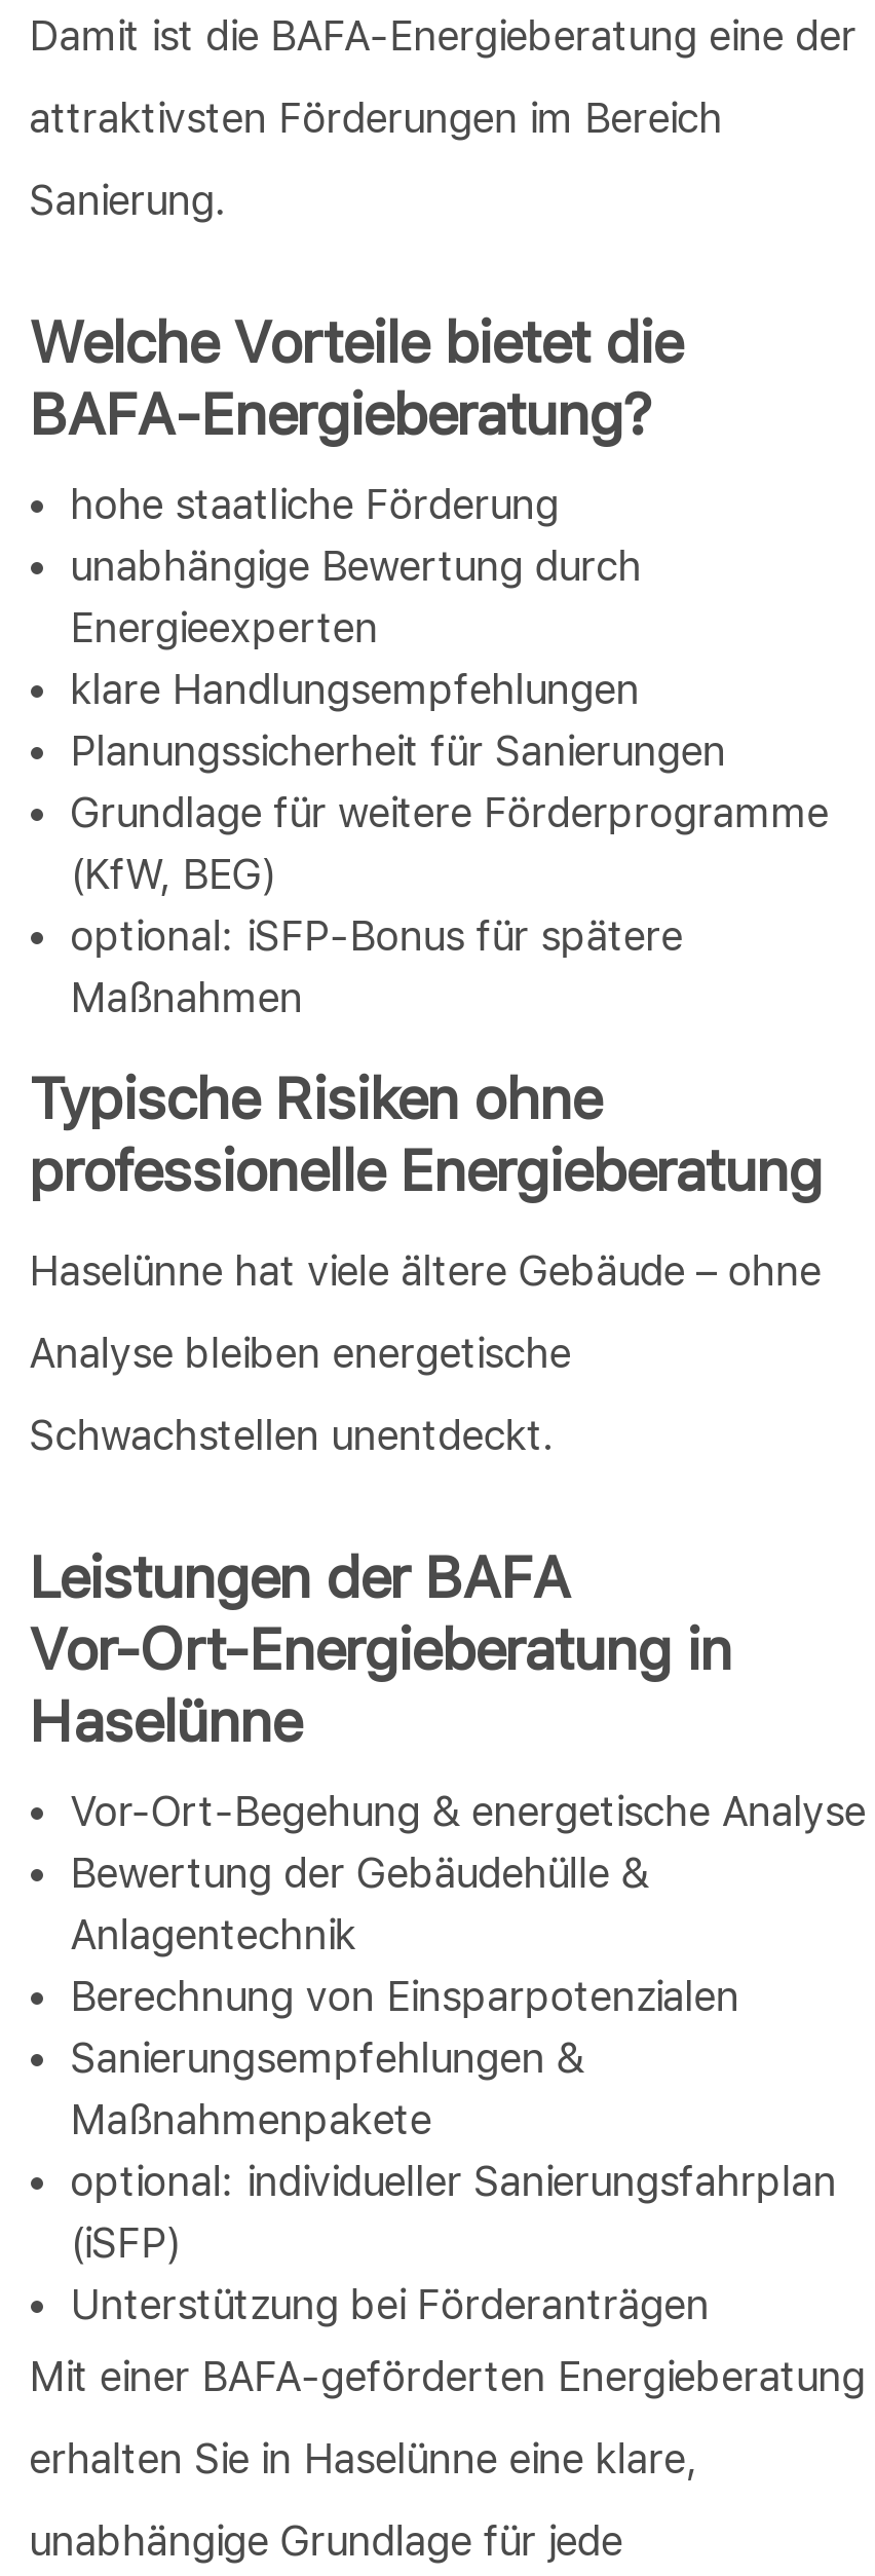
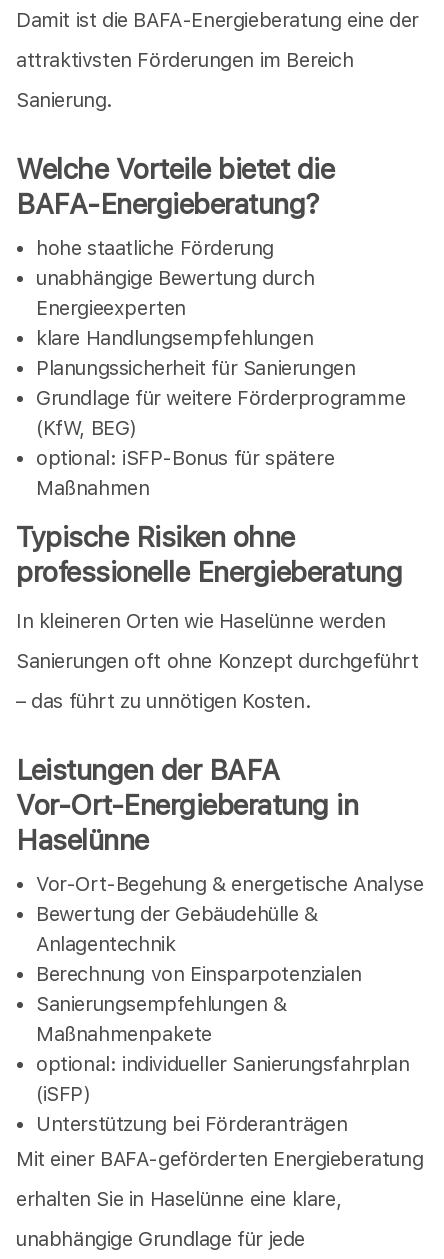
[29,1246,821,1296] Haselünne hat viele ältere Gebäude – ohne -> [16,609,385,633] In kleineren Orten wie Haselünne werden
[29,1328,571,1378] Analyse bleiben energetische -> [16,649,419,673] Sanierungen oft ohne Konzept durchgeführt
[29,1411,556,1460] Schwachstellen unentdeckt. -> [16,689,311,713] – das führt zu unnötigen Kosten.

